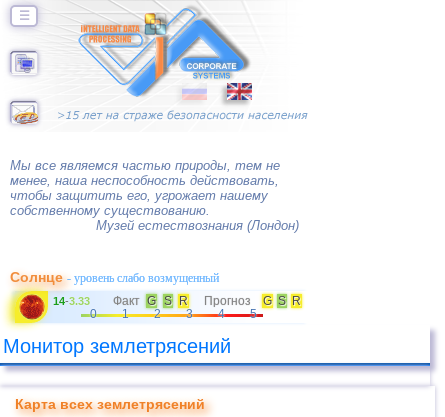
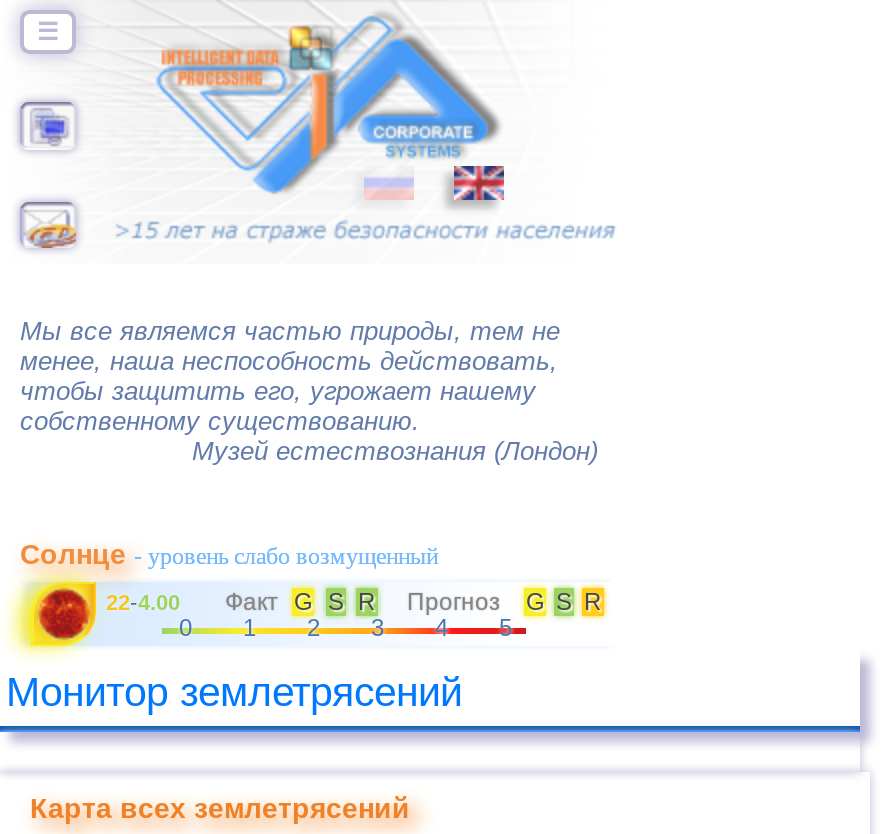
[53,294,301,308] 14 -3.33 Факт G S R Прогноз G S R -> [106,588,602,616] 22 -4.00 Факт G S R Прогноз G S R

